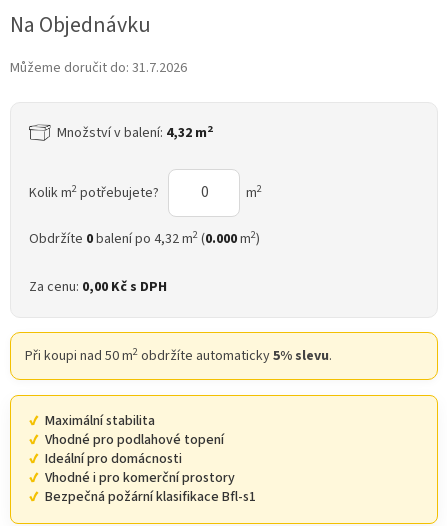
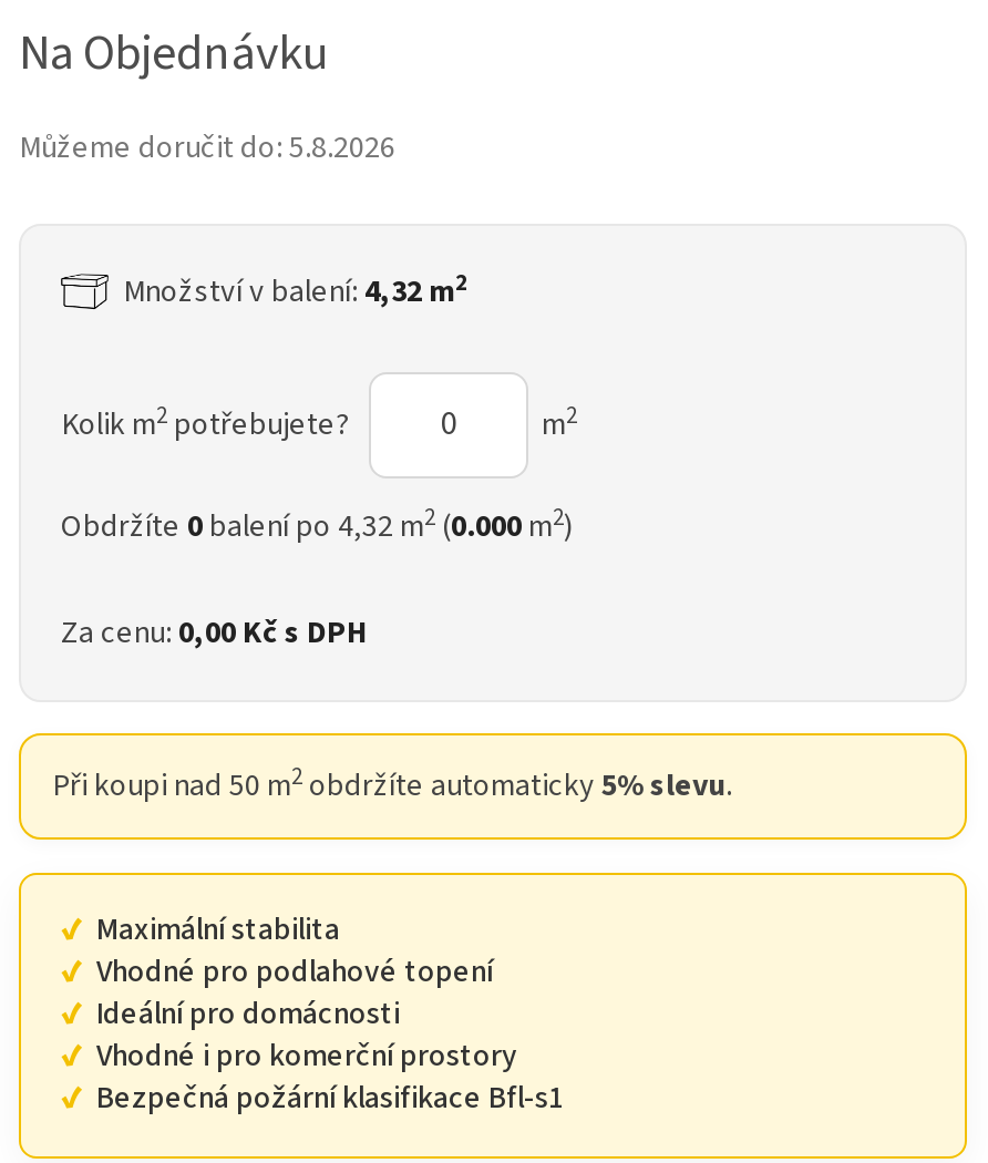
[10,58,187,78] Můžeme doručit do: 31.7.2026 -> [19,127,395,171] Můžeme doručit do: 5.8.2026

